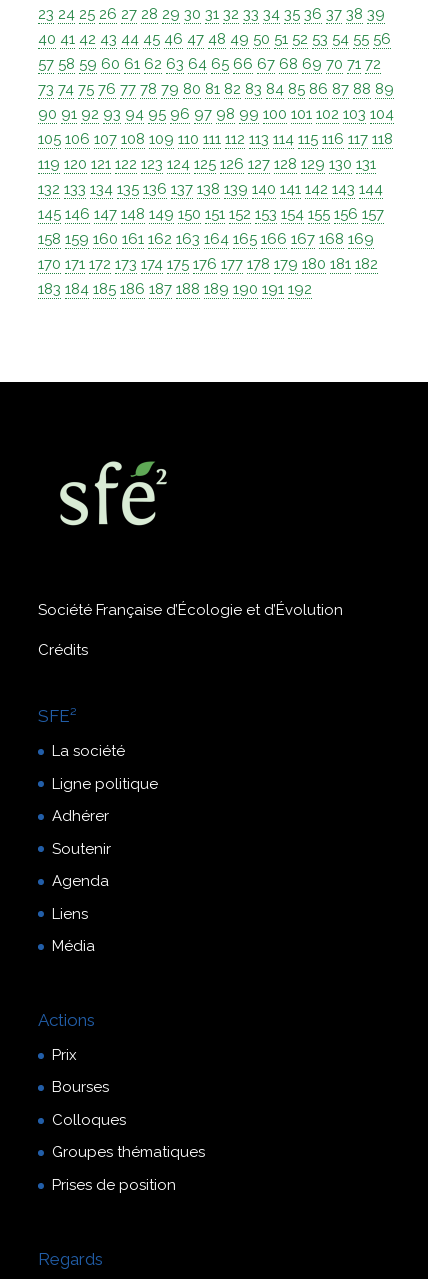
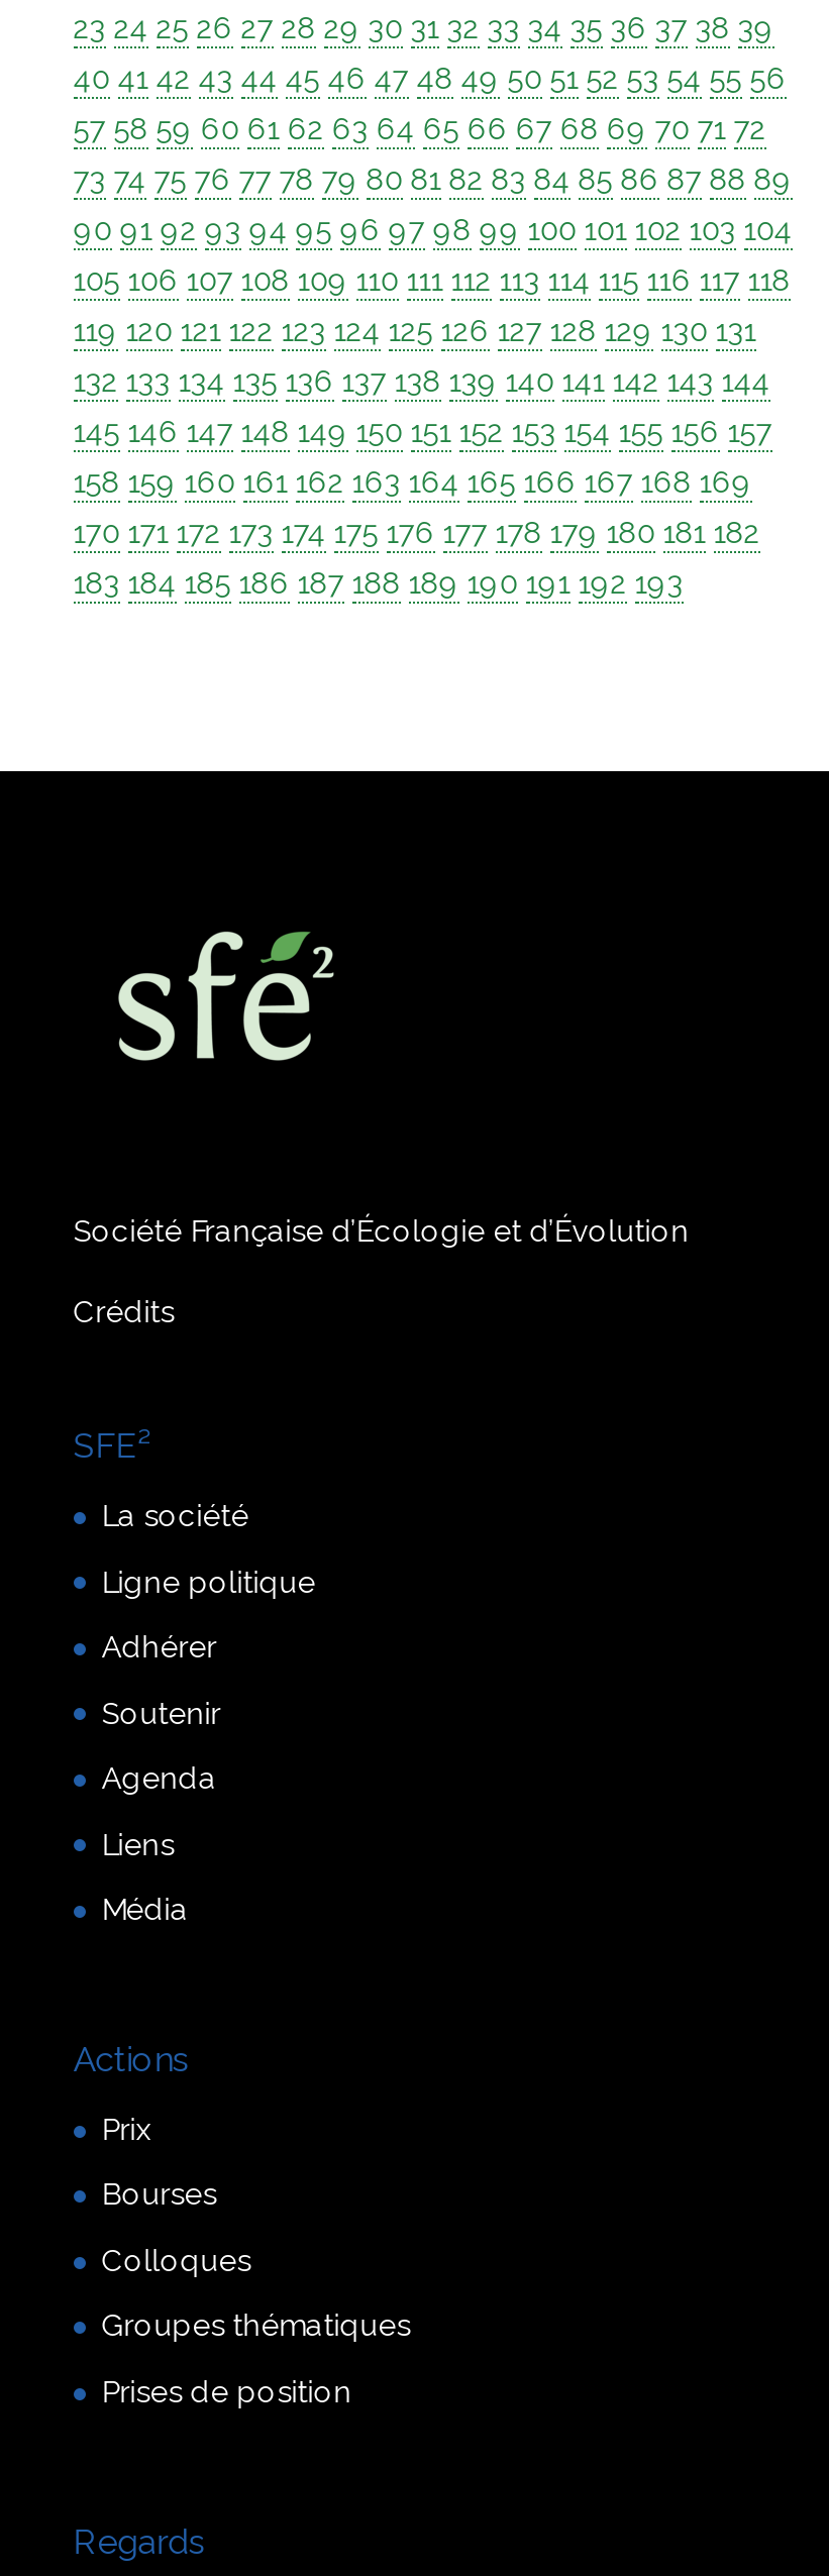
[38,280,312,298] 183 184 185 186 187 188 189 190 191 192 -> [73,565,683,602] 183 184 185 186 187 188 189 190 191 192 193

